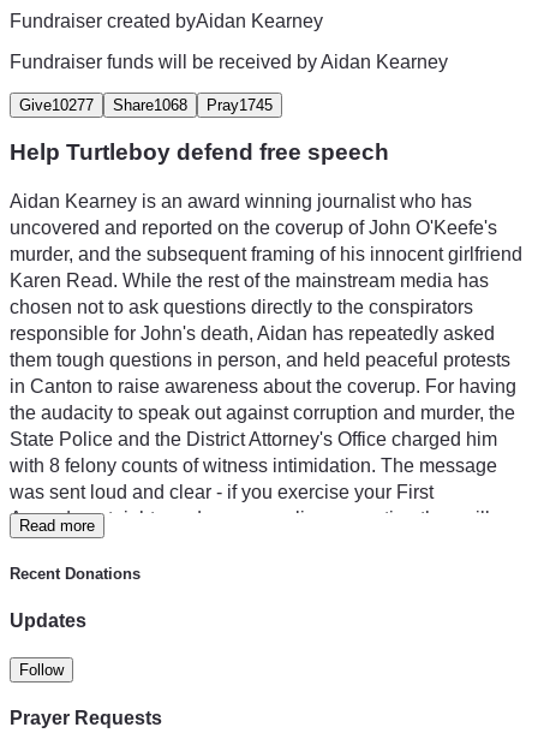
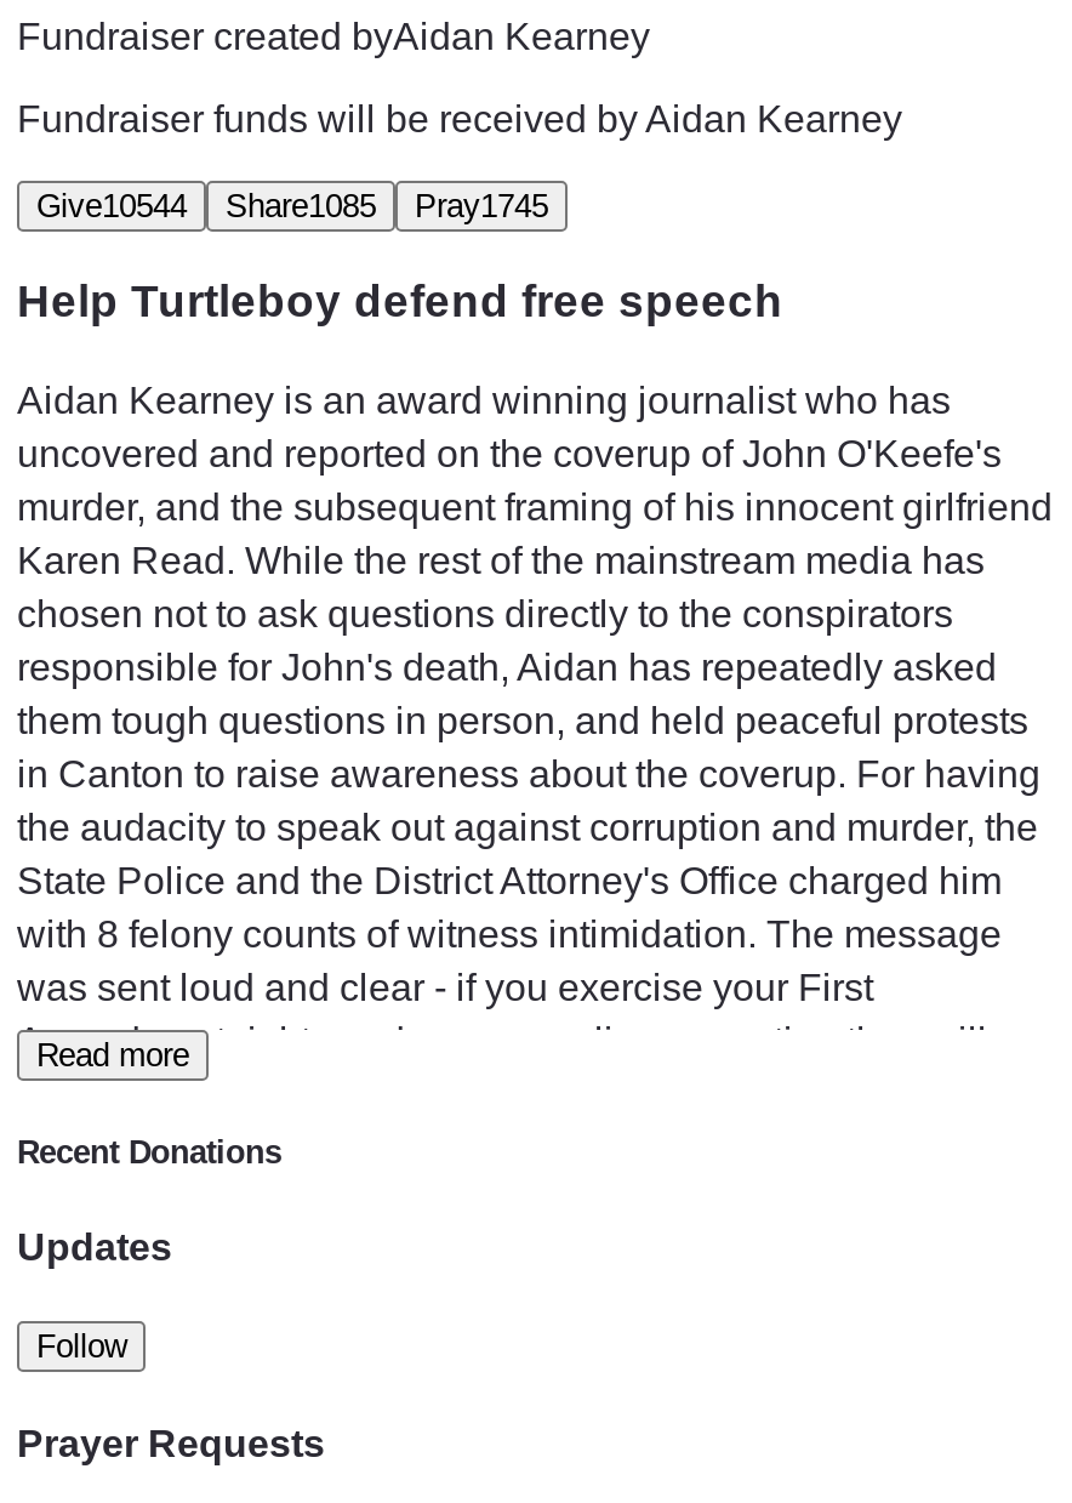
[19,96,94,114] Give10277 -> [36,187,187,224] Give10544
[113,96,187,114] Share1068 -> [226,187,376,224] Share1085

